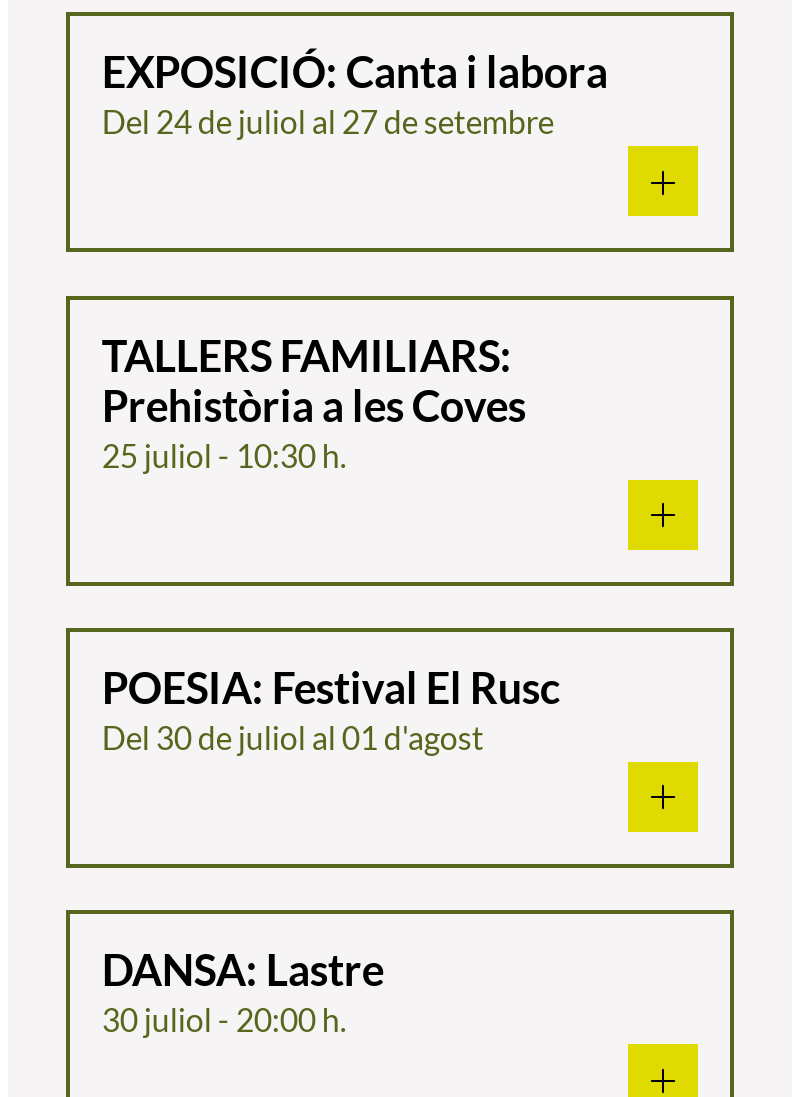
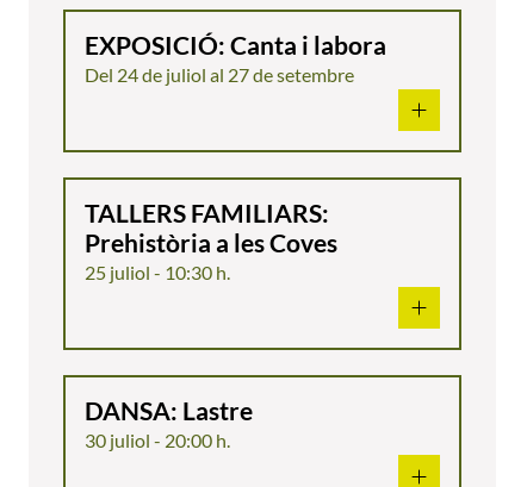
[102,661,560,755] POESIA: Festival El Rusc | Del 30 de juliol al 01 d'agost -> none

